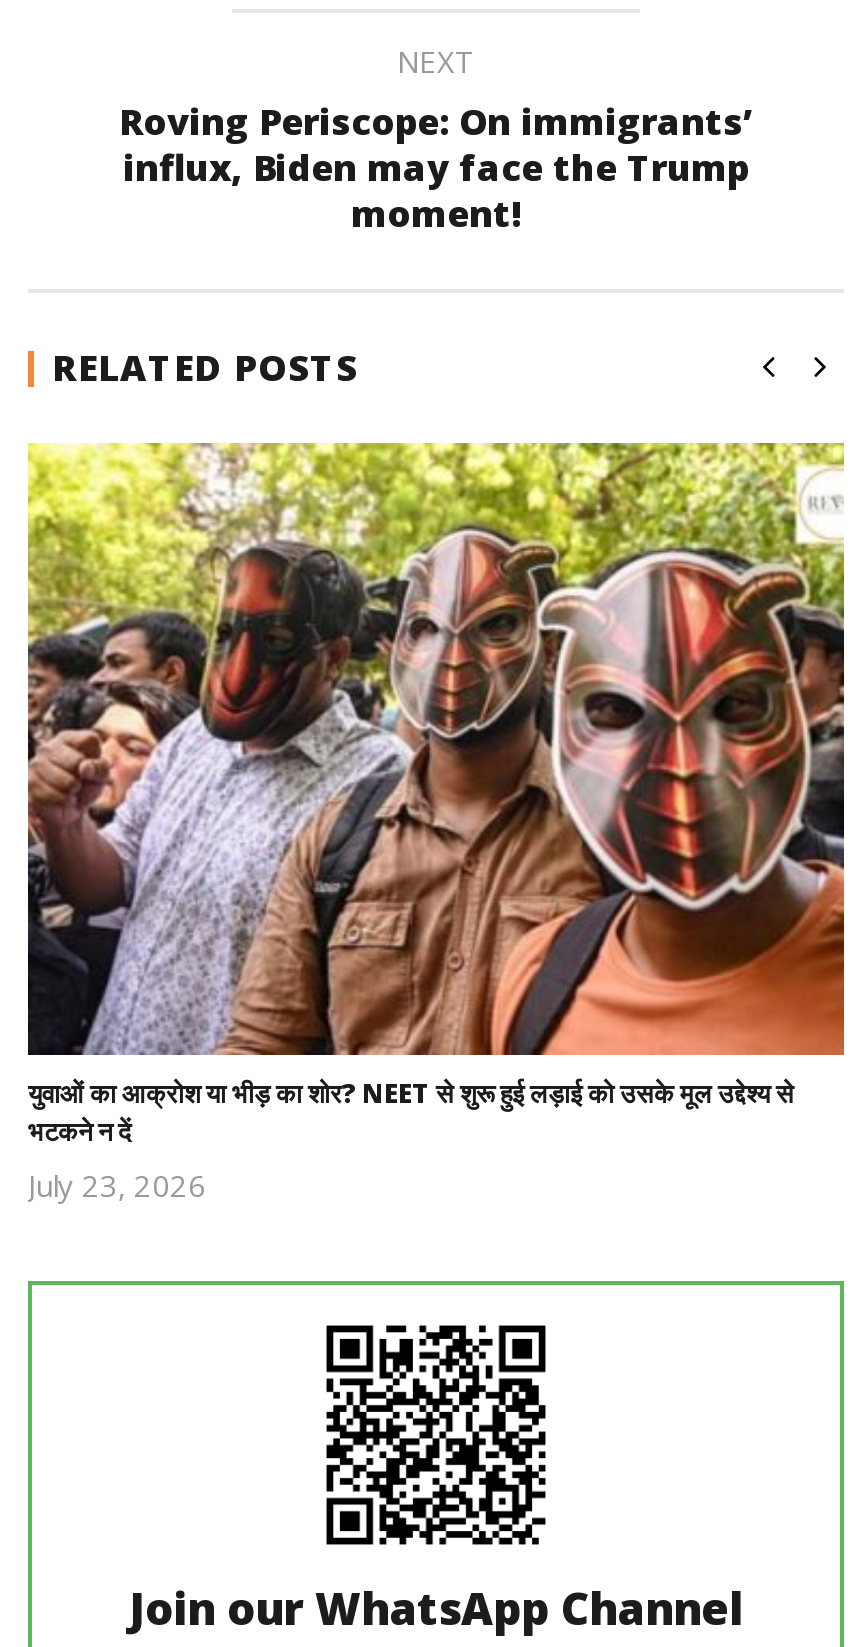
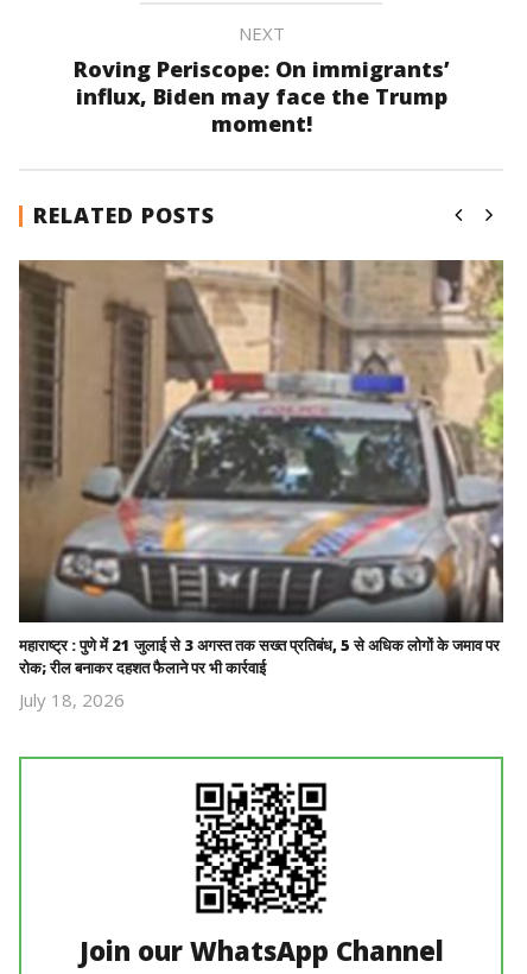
[26,441,846,1205] [image] | युवाओं का आक्रोश या भीड़ का शोर? NEET से शुरू हुई लड़ाई को उसके मूल उद्देश्य से | भटकने न दें | July 23, 2026 -> [18,259,504,711] [image] | महाराष्ट्र : पुणे में 21 जुलाई से 3 अगस्त तक सख्त प्रतिबंध, 5 से अधिक लोगों के जमाव पर | रोक; रील बनाकर दहशत फैलाने पर भी कार्रवाई | July 18, 2026

